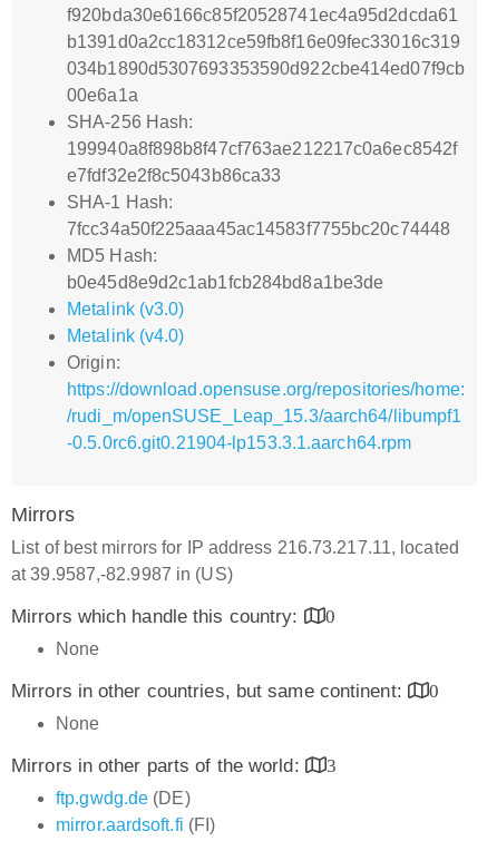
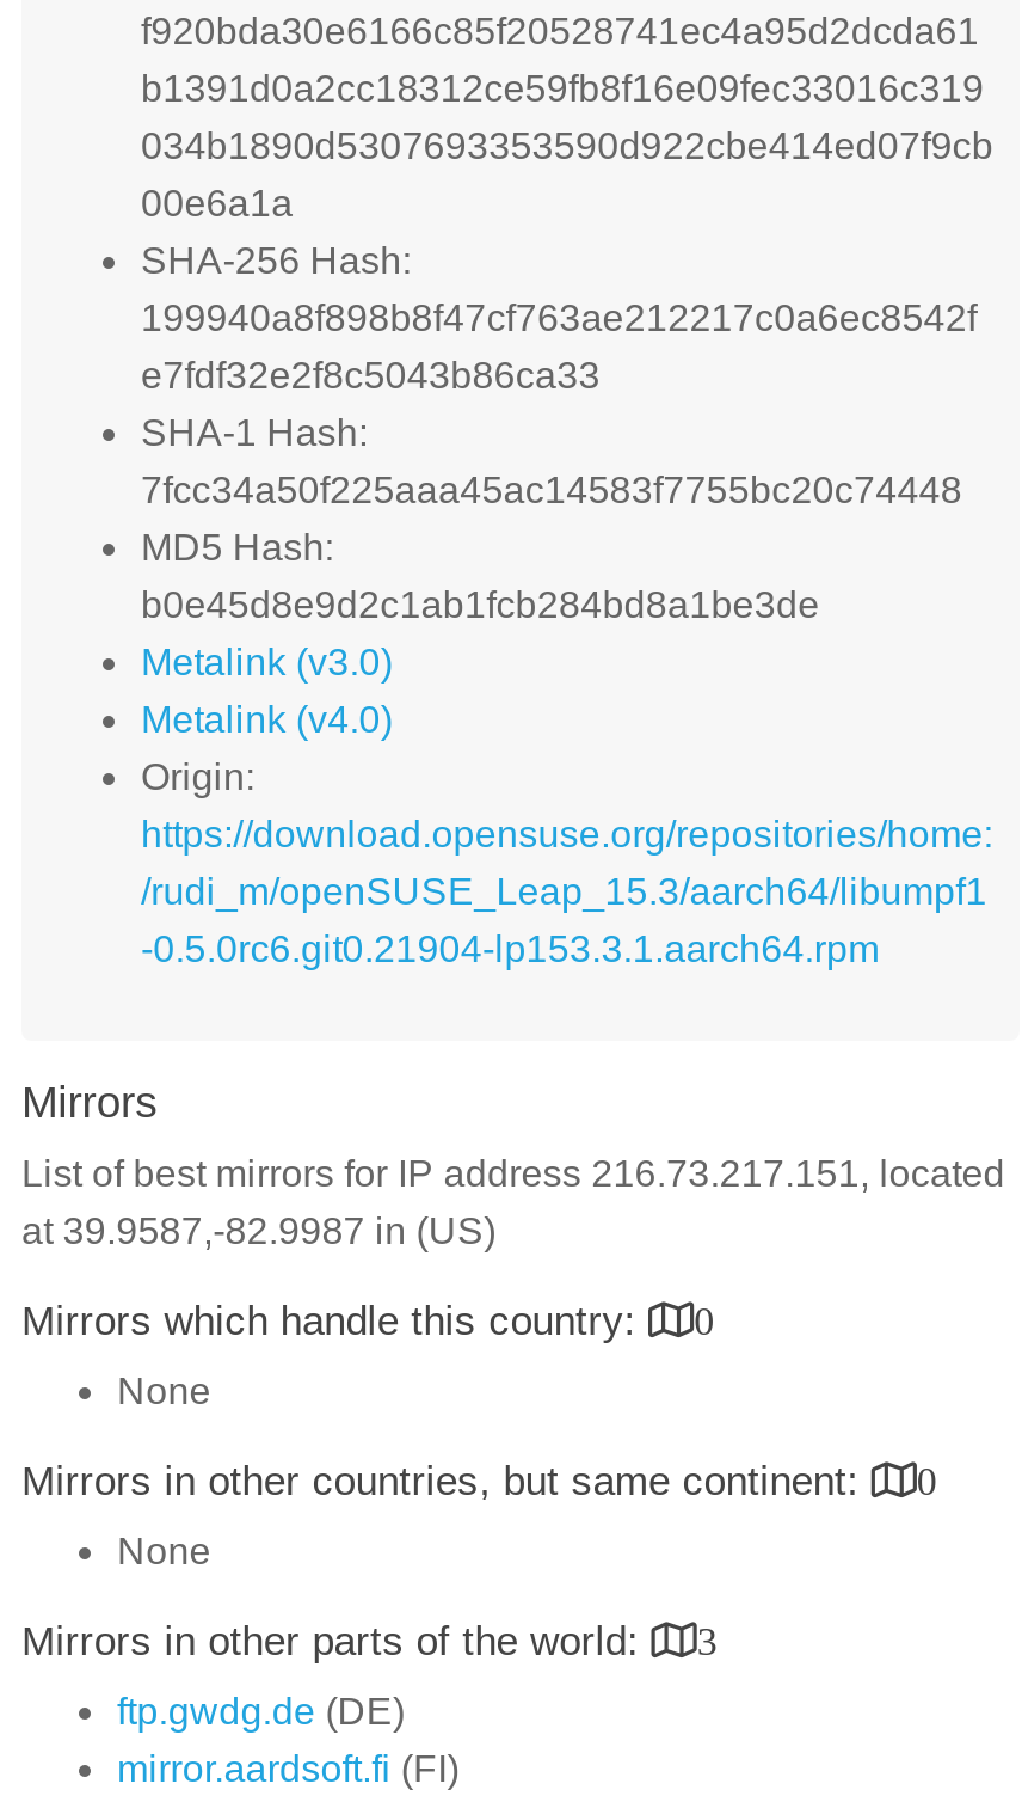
[11,538,459,557] List of best mirrors for IP address 216.73.217.11, located -> [21,1153,1005,1194] List of best mirrors for IP address 216.73.217.151, located

